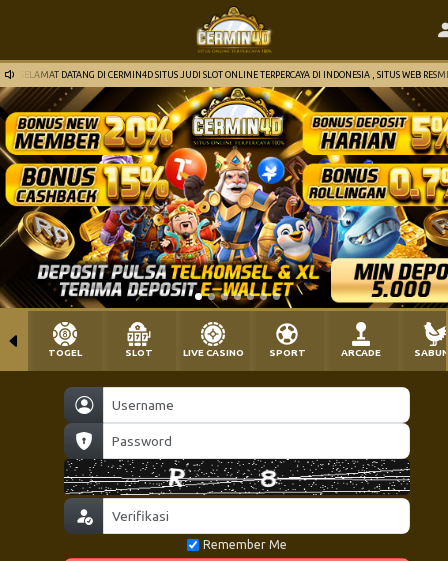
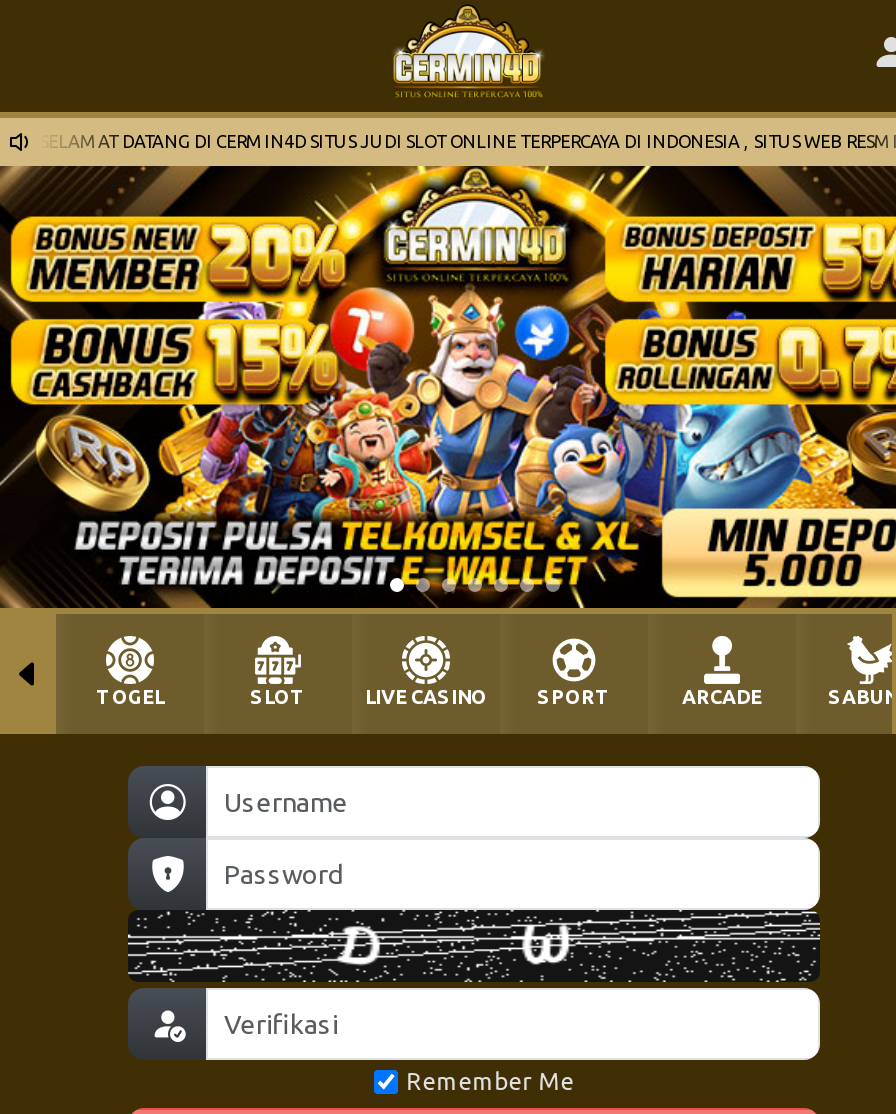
[64,459,410,496] [image] -> [126,910,820,984] [image]

